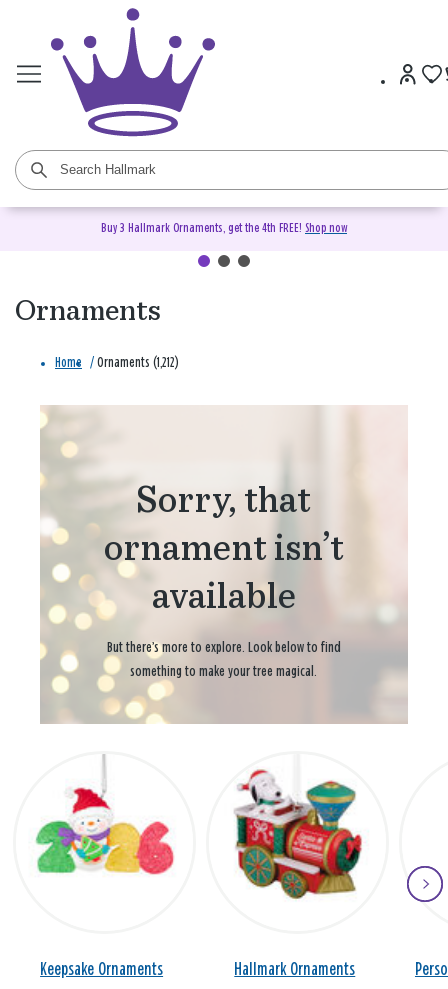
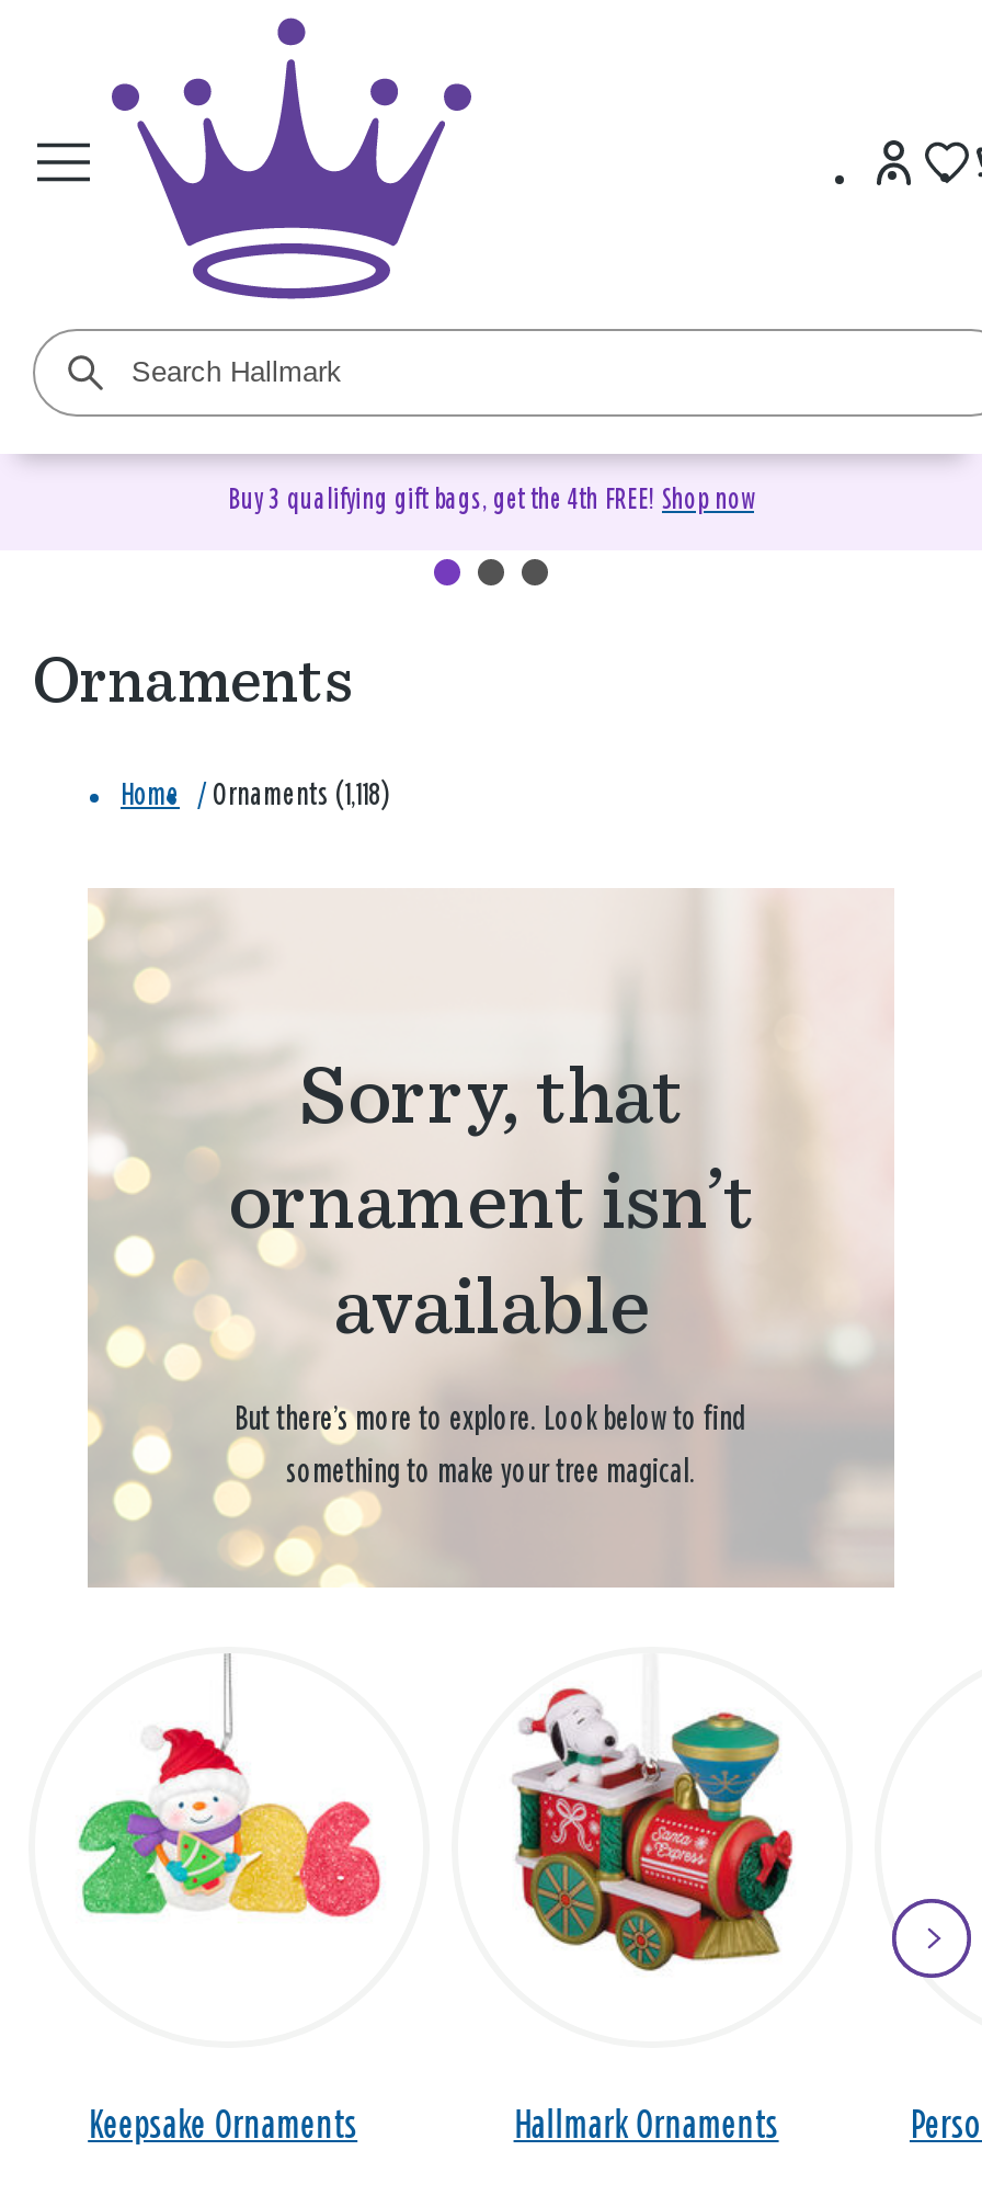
[101,222,347,235] Buy 3 Hallmark Ornaments, get the 4th FREE! Shop now -> [228,487,754,516] Buy 3 qualifying gift bags, get the 4th FREE! Shop now
[55,356,179,370] Home / Ornaments (1,212) -> [121,781,390,812] Home / Ornaments (1,118)

